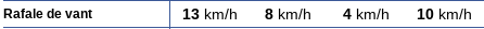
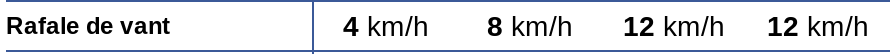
[182,5,237,23] 13 km/h -> [343,10,429,42] 4 km/h
[342,5,389,23] 4 km/h -> [623,10,725,42] 12 km/h
[416,5,472,23] 10 km/h -> [767,10,869,42] 12 km/h

